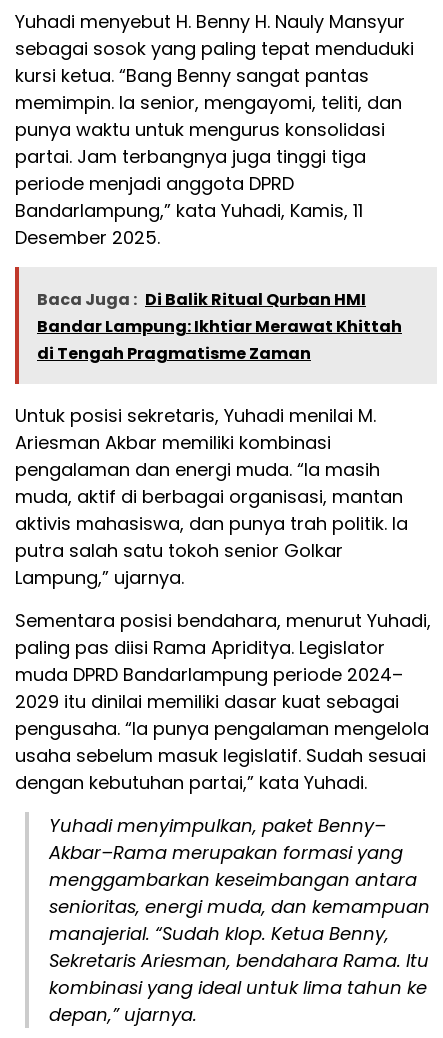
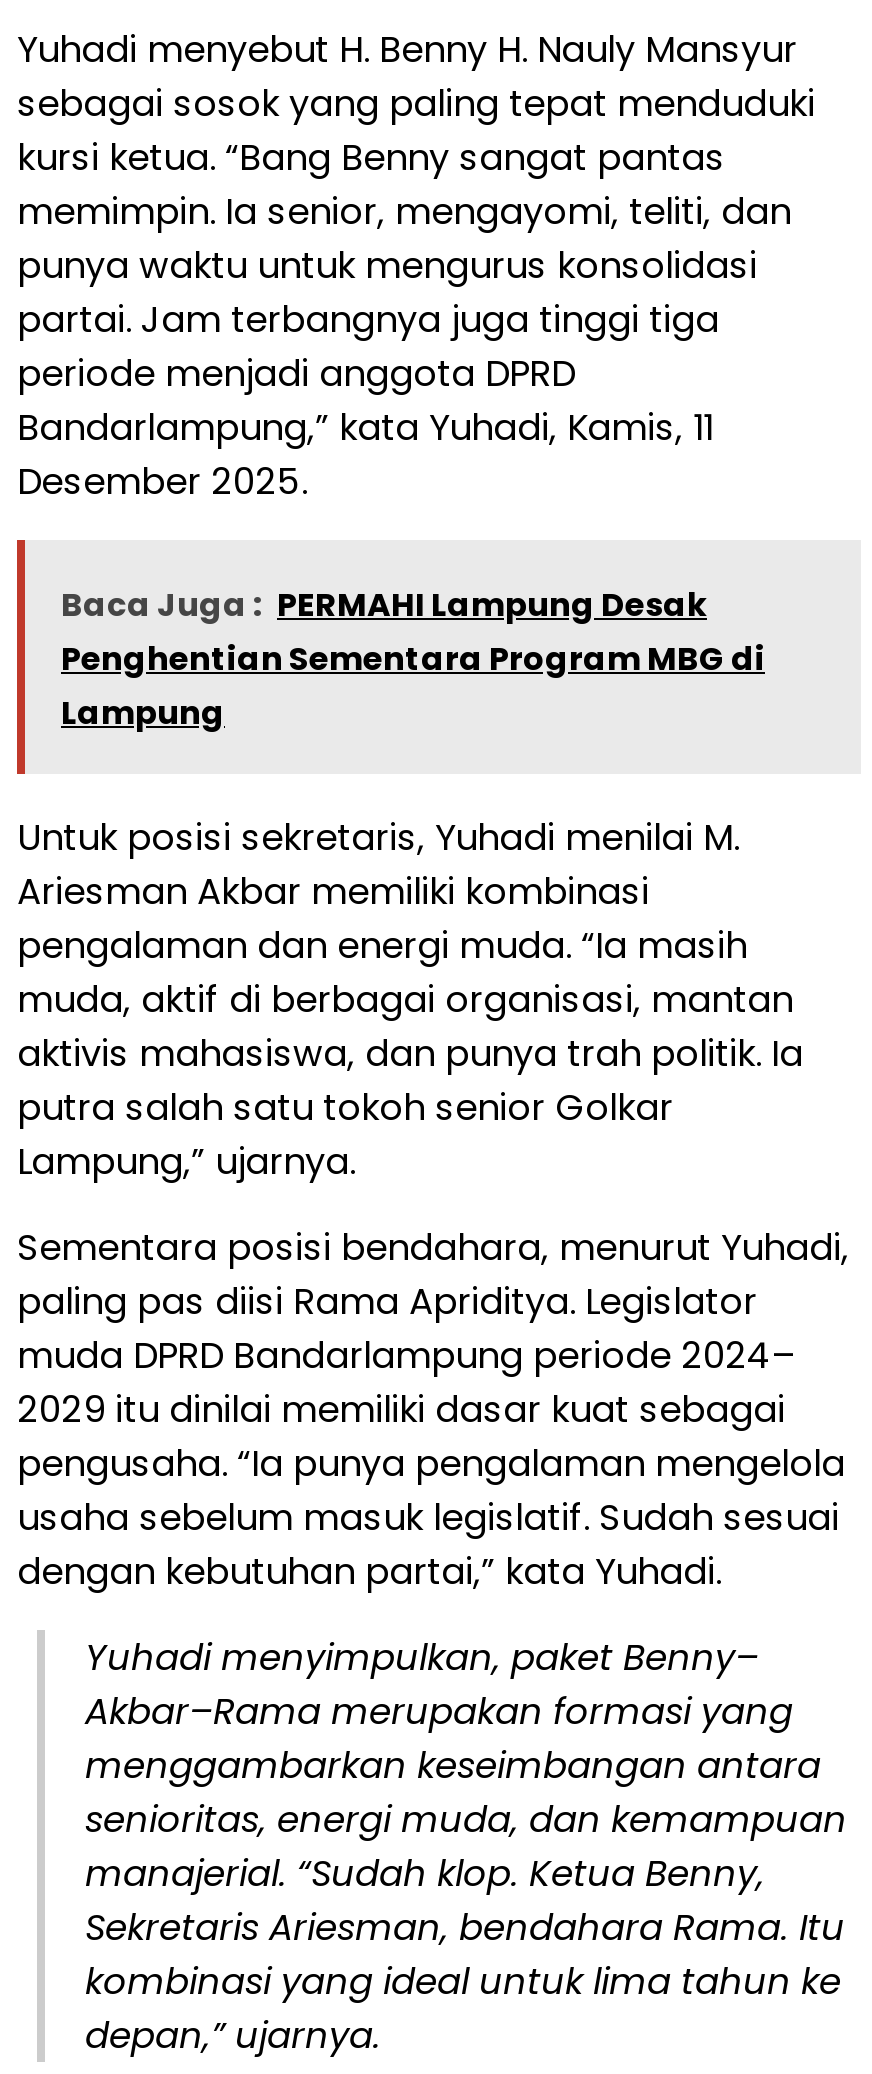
[37,288,402,365] Baca Juga : Di Balik Ritual Qurban HMI | Bandar Lampung: Ikhtiar Merawat Khittah | di Tengah Pragmatisme Zaman -> [61,583,765,737] Baca Juga : PERMAHI Lampung Desak | Penghentian Sementara Program MBG di | Lampung

